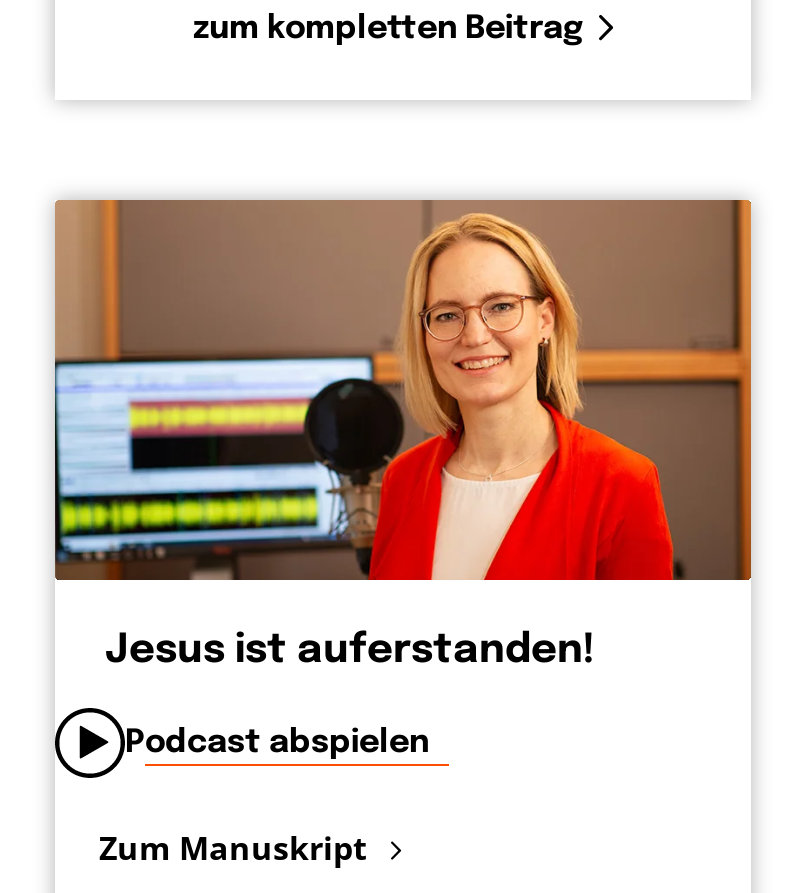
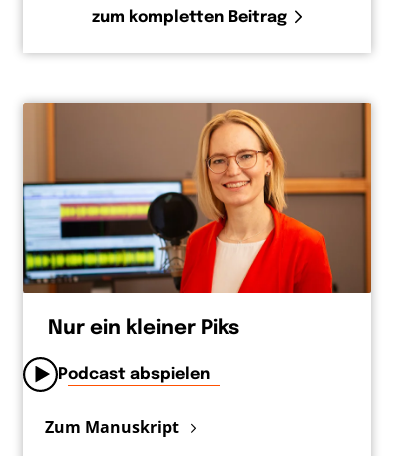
[105,630,595,672] Jesus ist auferstanden! -> [48,318,239,339] Nur ein kleiner Piks

